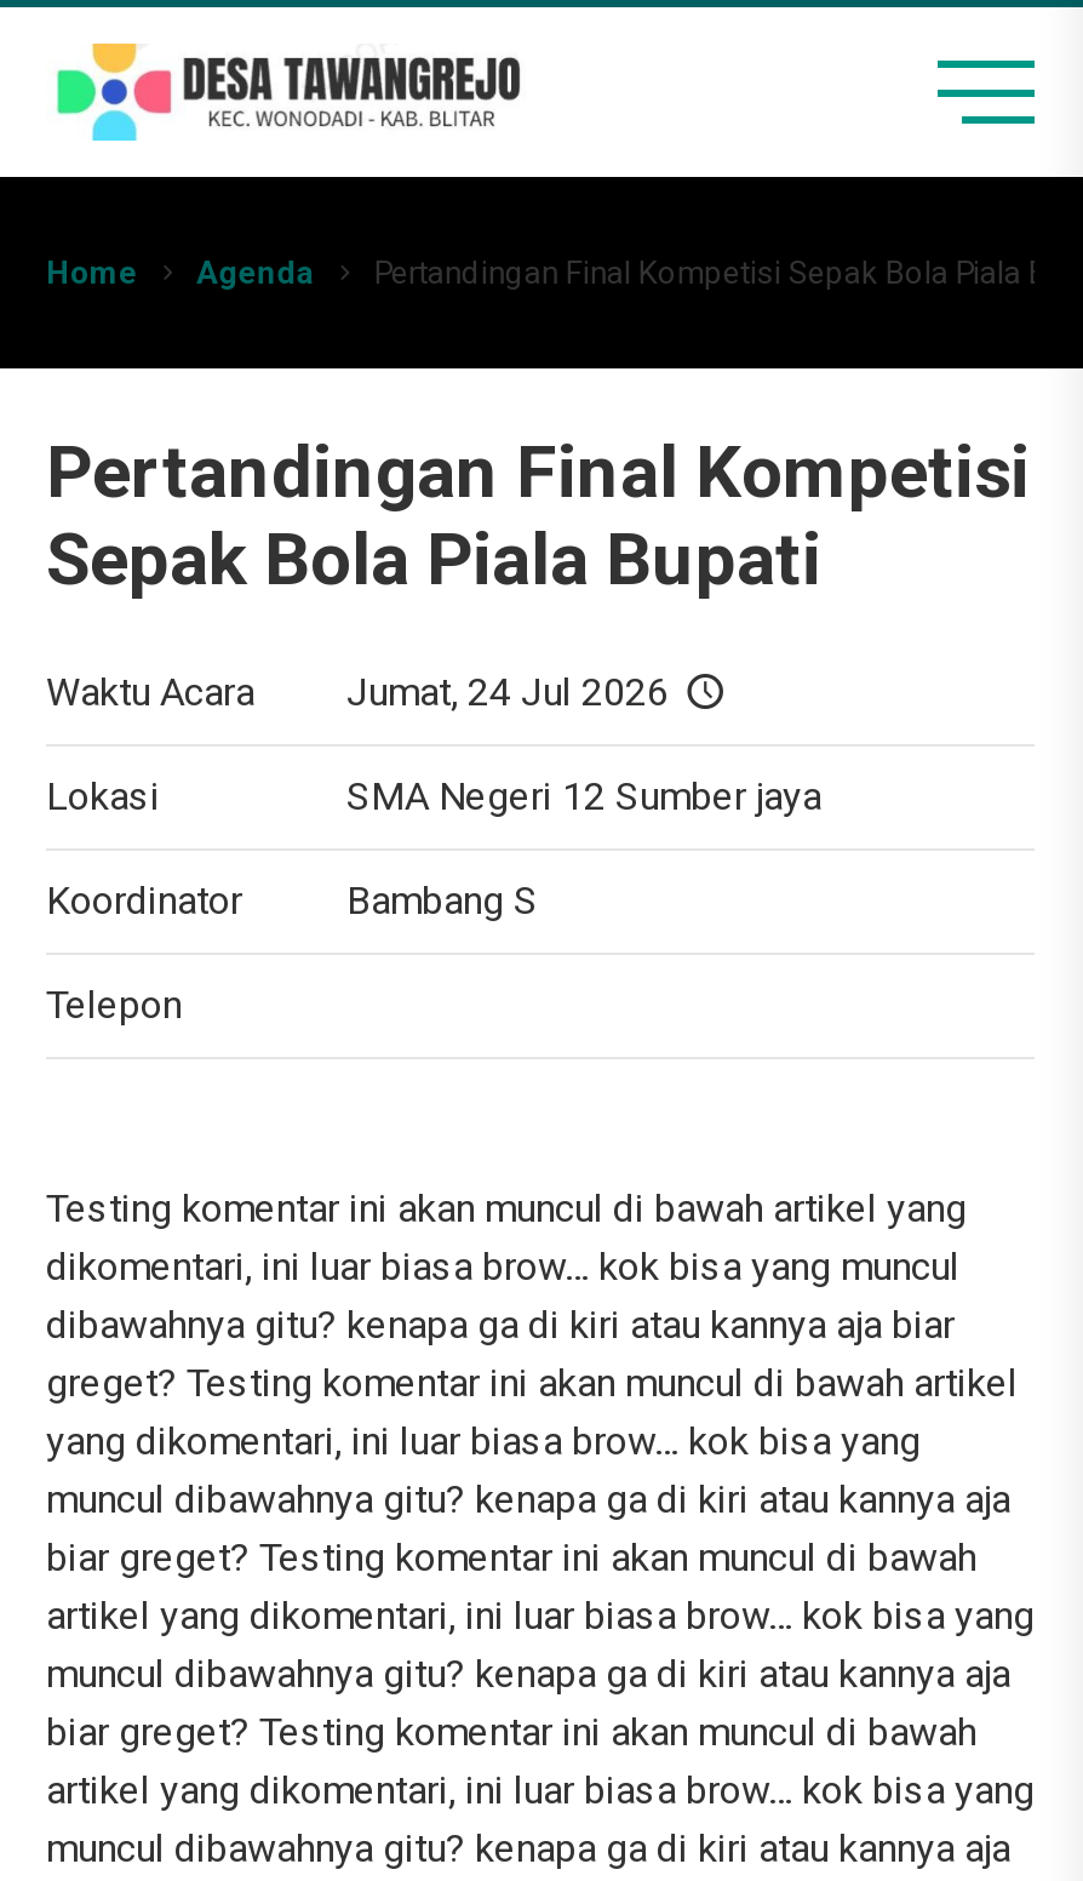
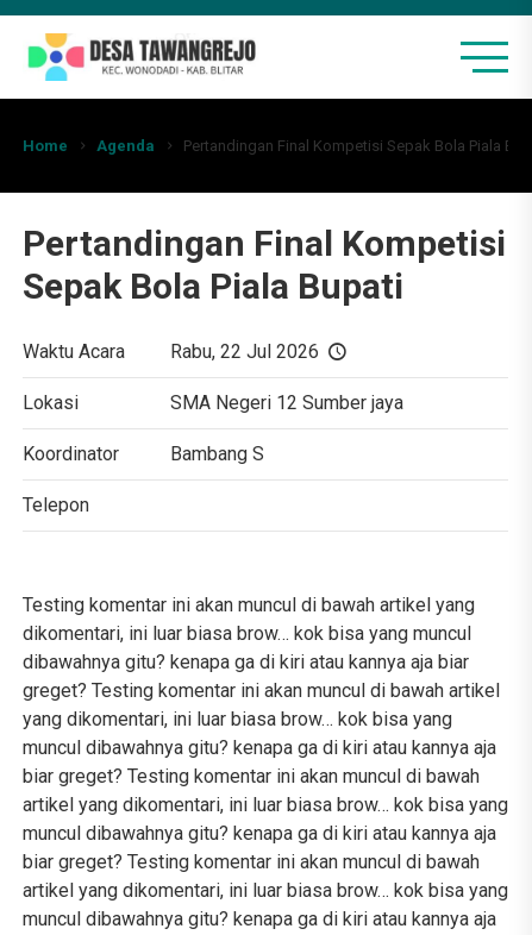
[46,669,678,715] Waktu Acara Jumat, 24 Jul 2026 -> [23,340,324,363] Waktu Acara Rabu, 22 Jul 2026

